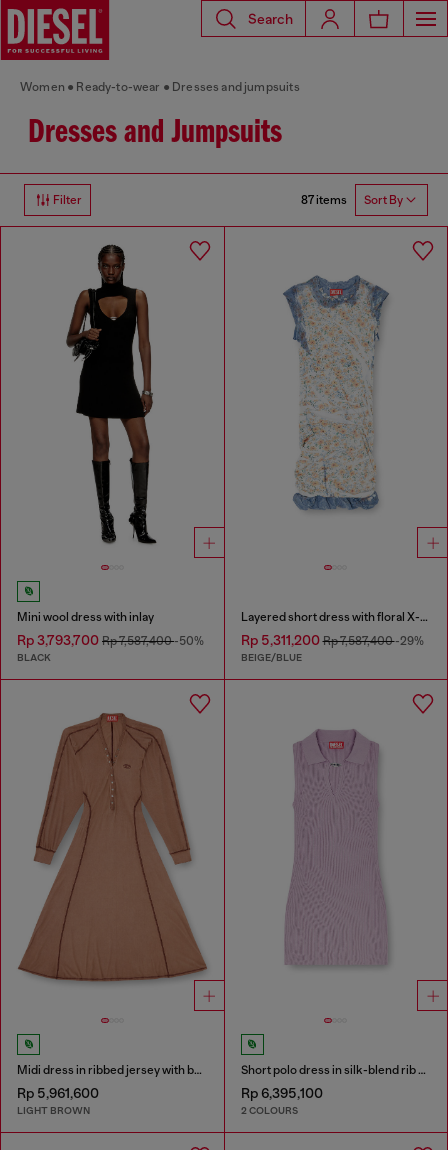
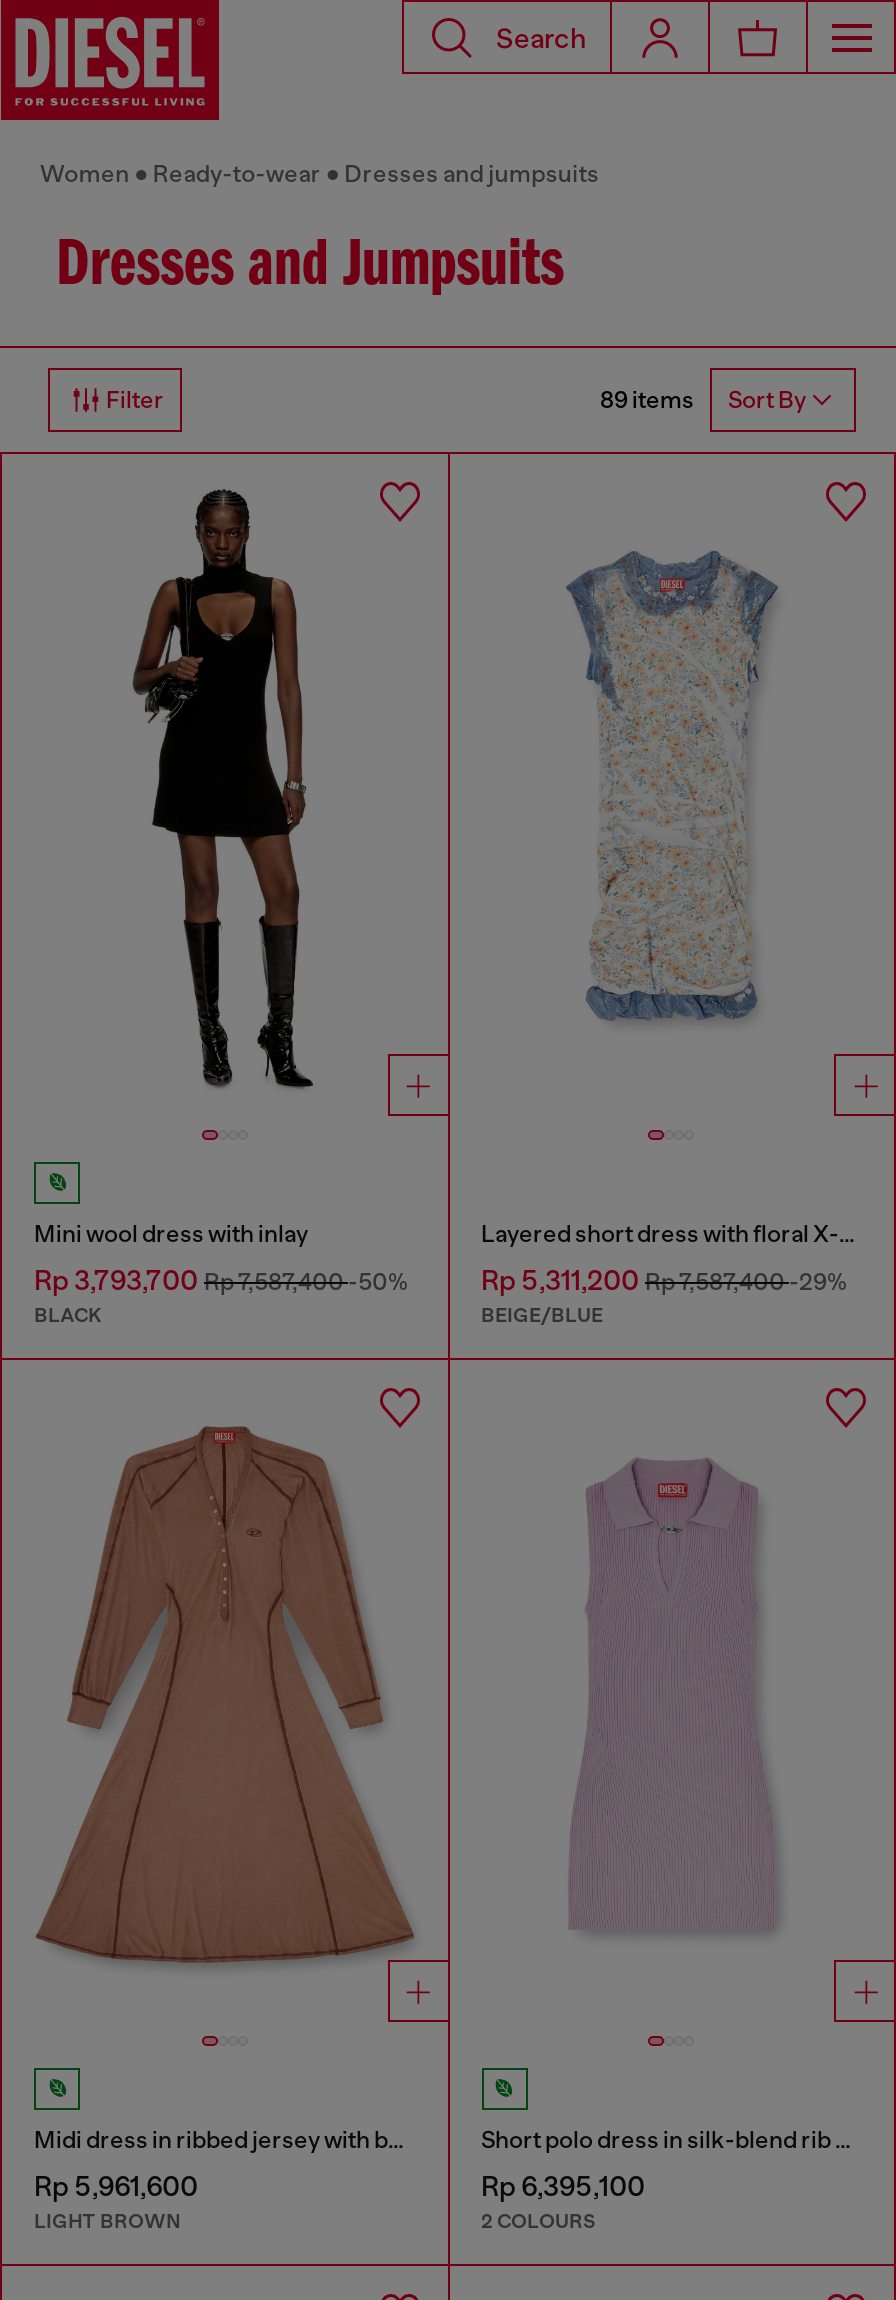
[301,192,403,207] 87 items Sort By -> [600,385,806,414] 89 items Sort By

